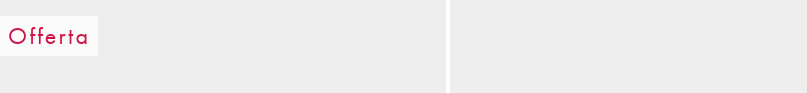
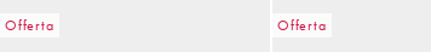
none -> [277,16,326,35] Offerta

